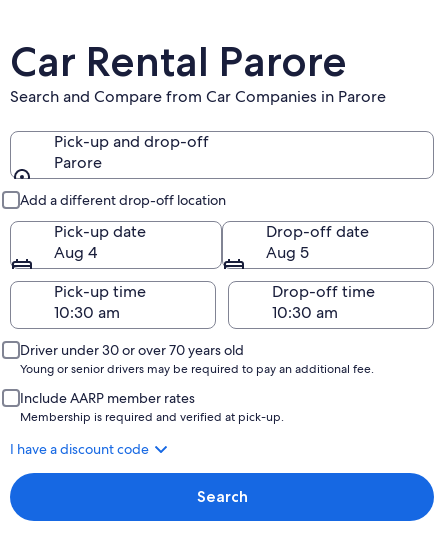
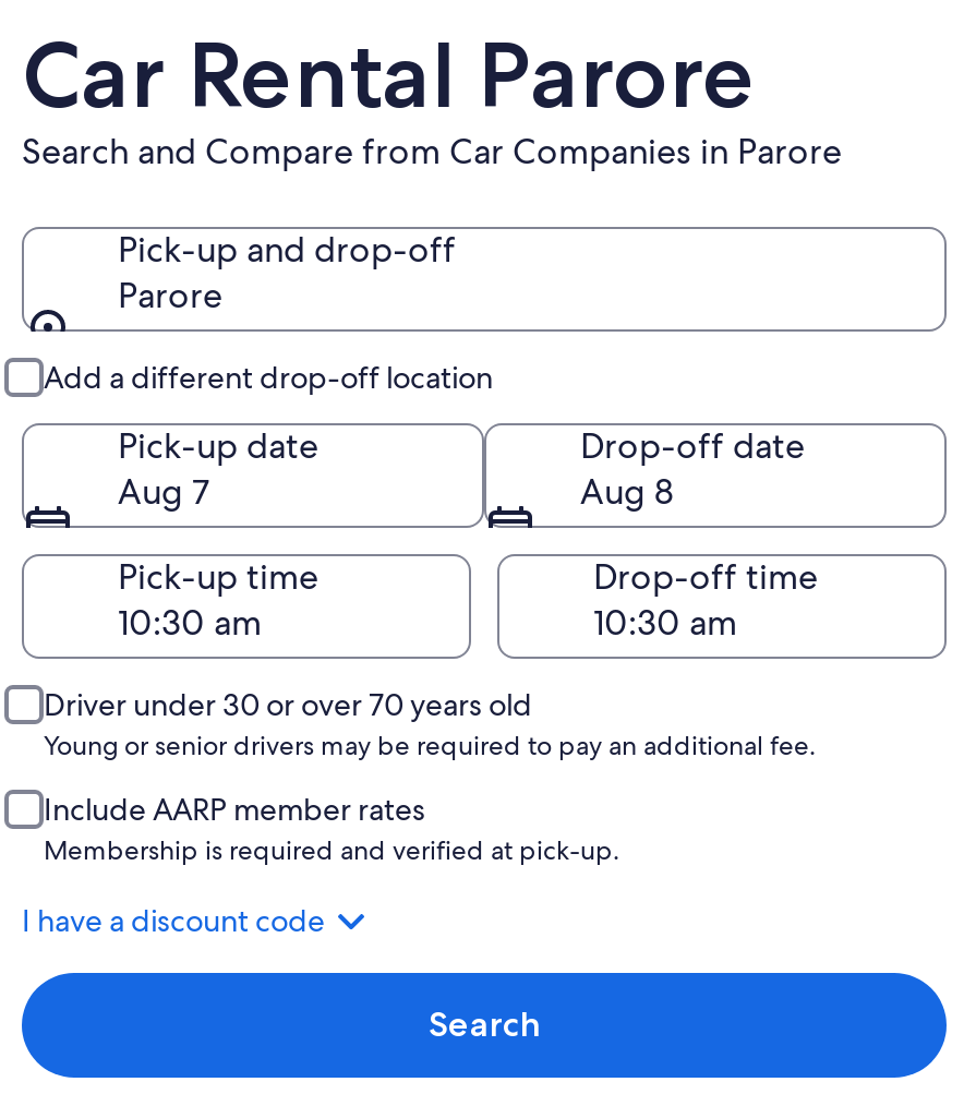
[54,242,97,263] Aug 4 -> [118,469,209,515] Aug 7
[266,242,309,263] Aug 5 -> [580,469,674,515] Aug 8

